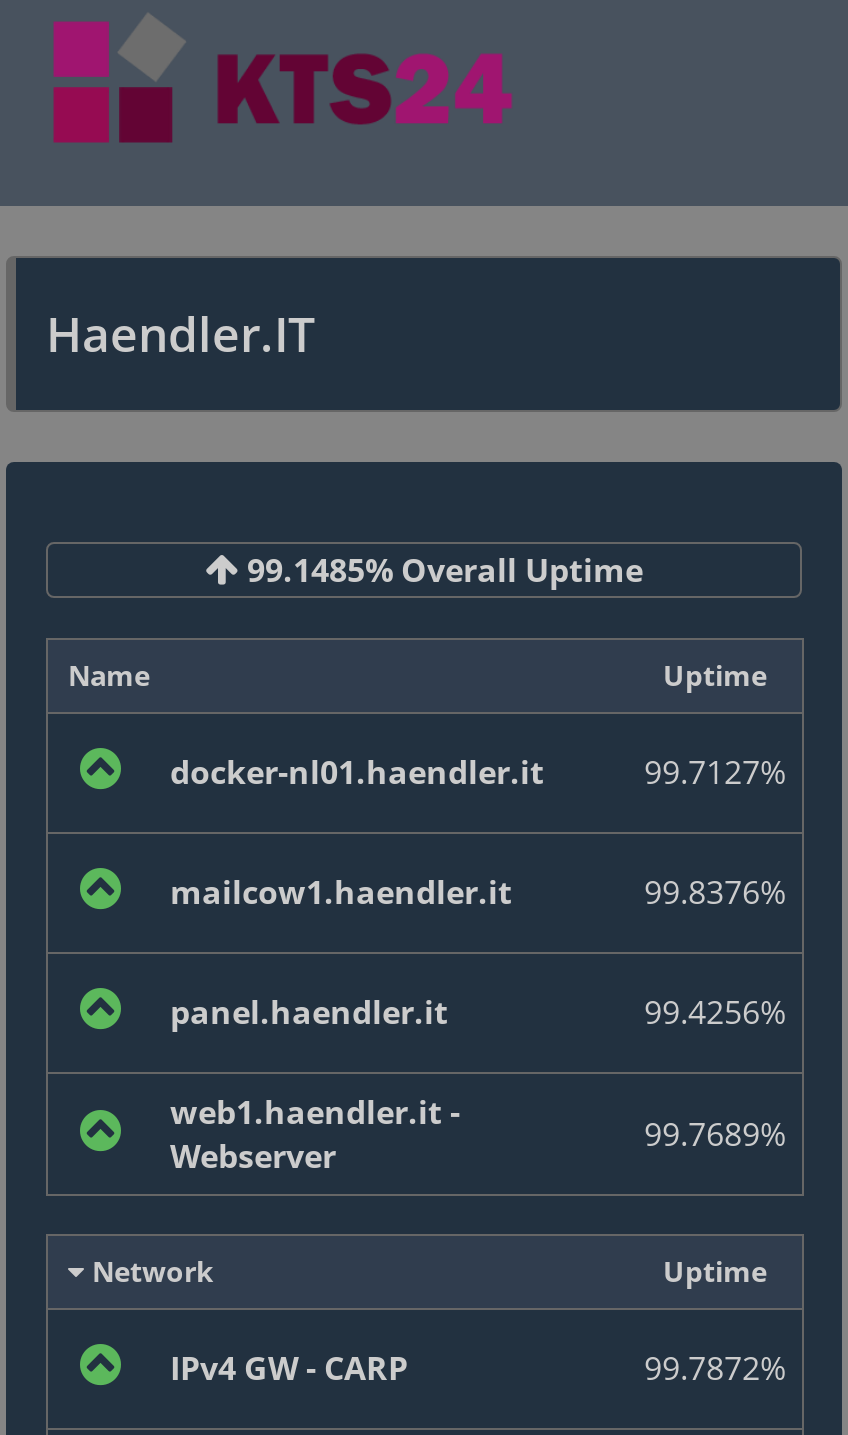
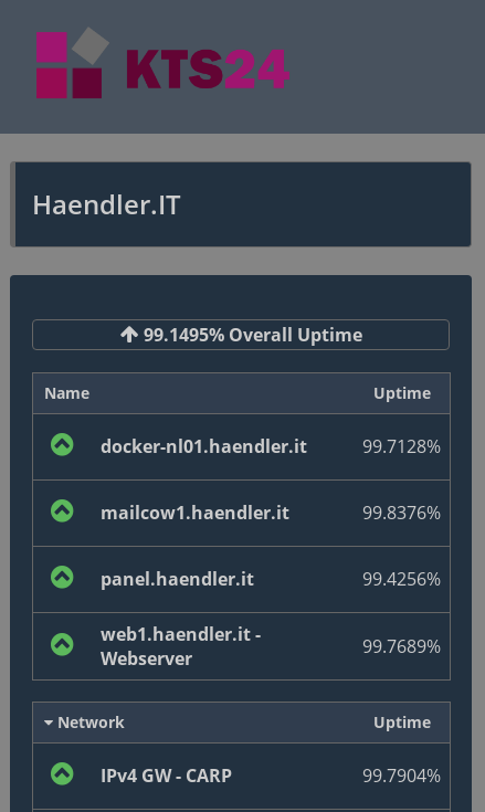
[239,547,643,591] 99.1485% Overall Uptime -> [139,322,362,347] 99.1495% Overall Uptime
[644,750,786,794] 99.7127% -> [362,434,441,458] 99.7128%
[644,1346,786,1390] 99.7872% -> [362,763,441,788] 99.7904%

